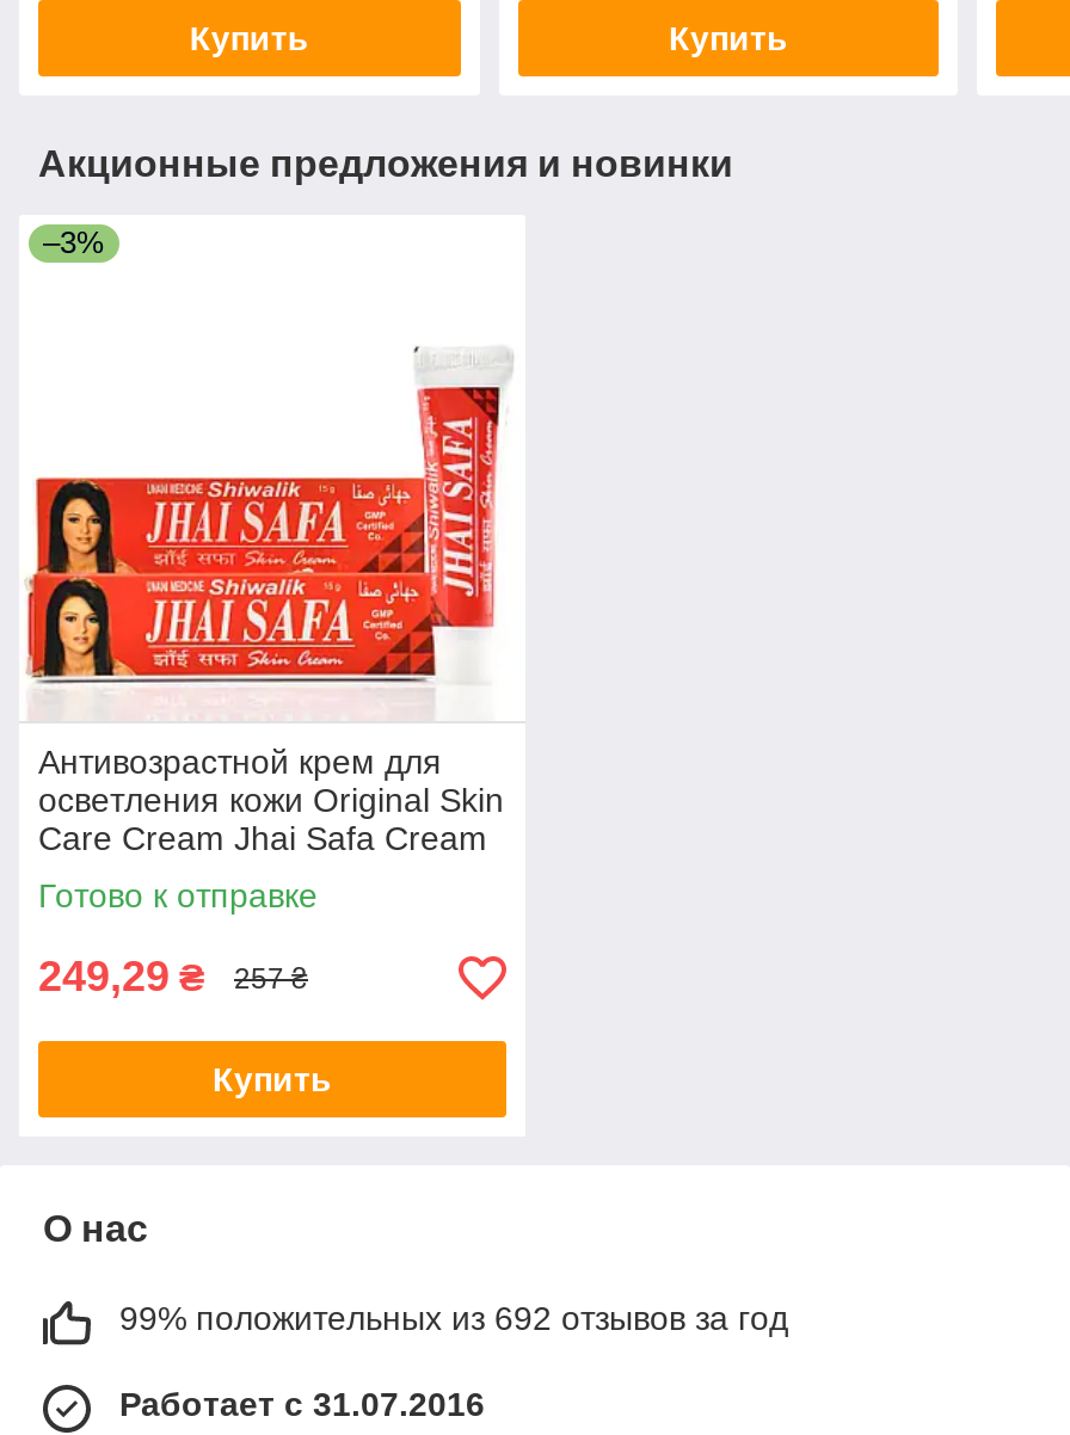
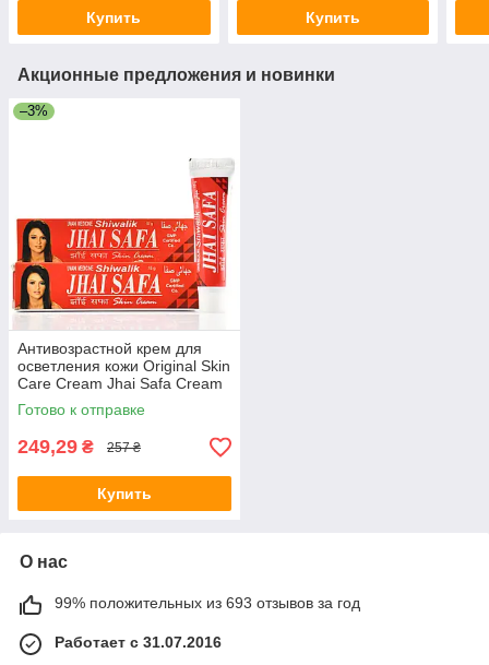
[119,1300,788,1338] 99% положительных из 692 отзывов за год -> [55,595,360,612] 99% положительных из 693 отзывов за год

